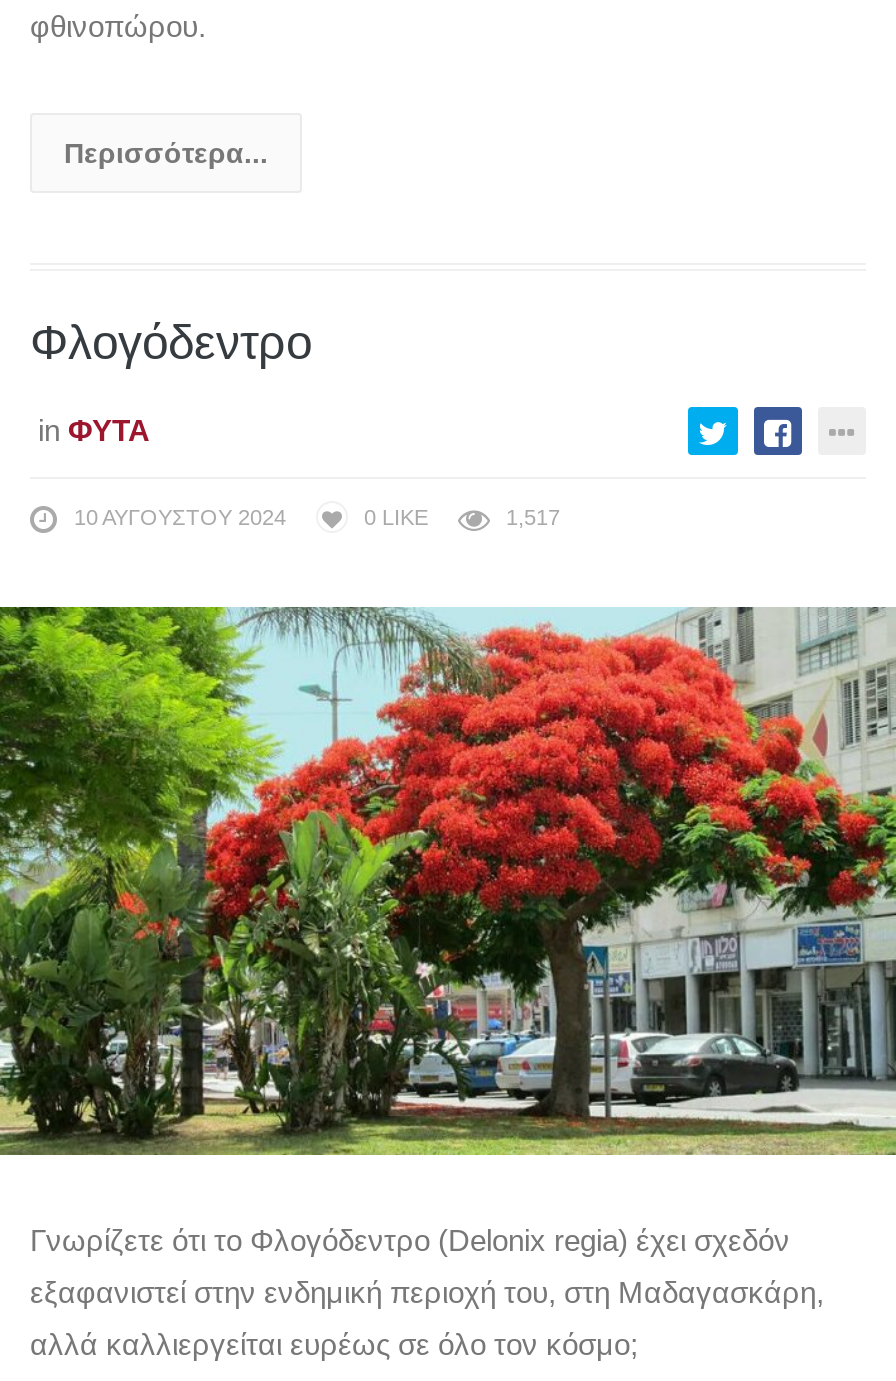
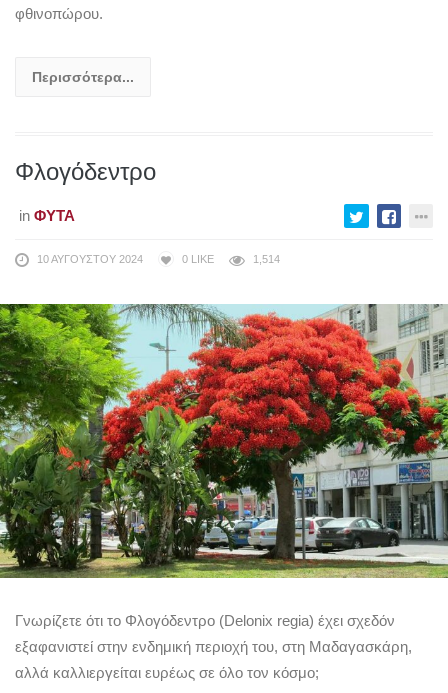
[500,504,560,528] 1,517 -> [250,253,280,265] 1,514

